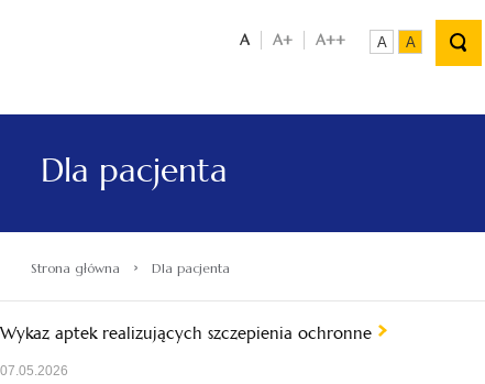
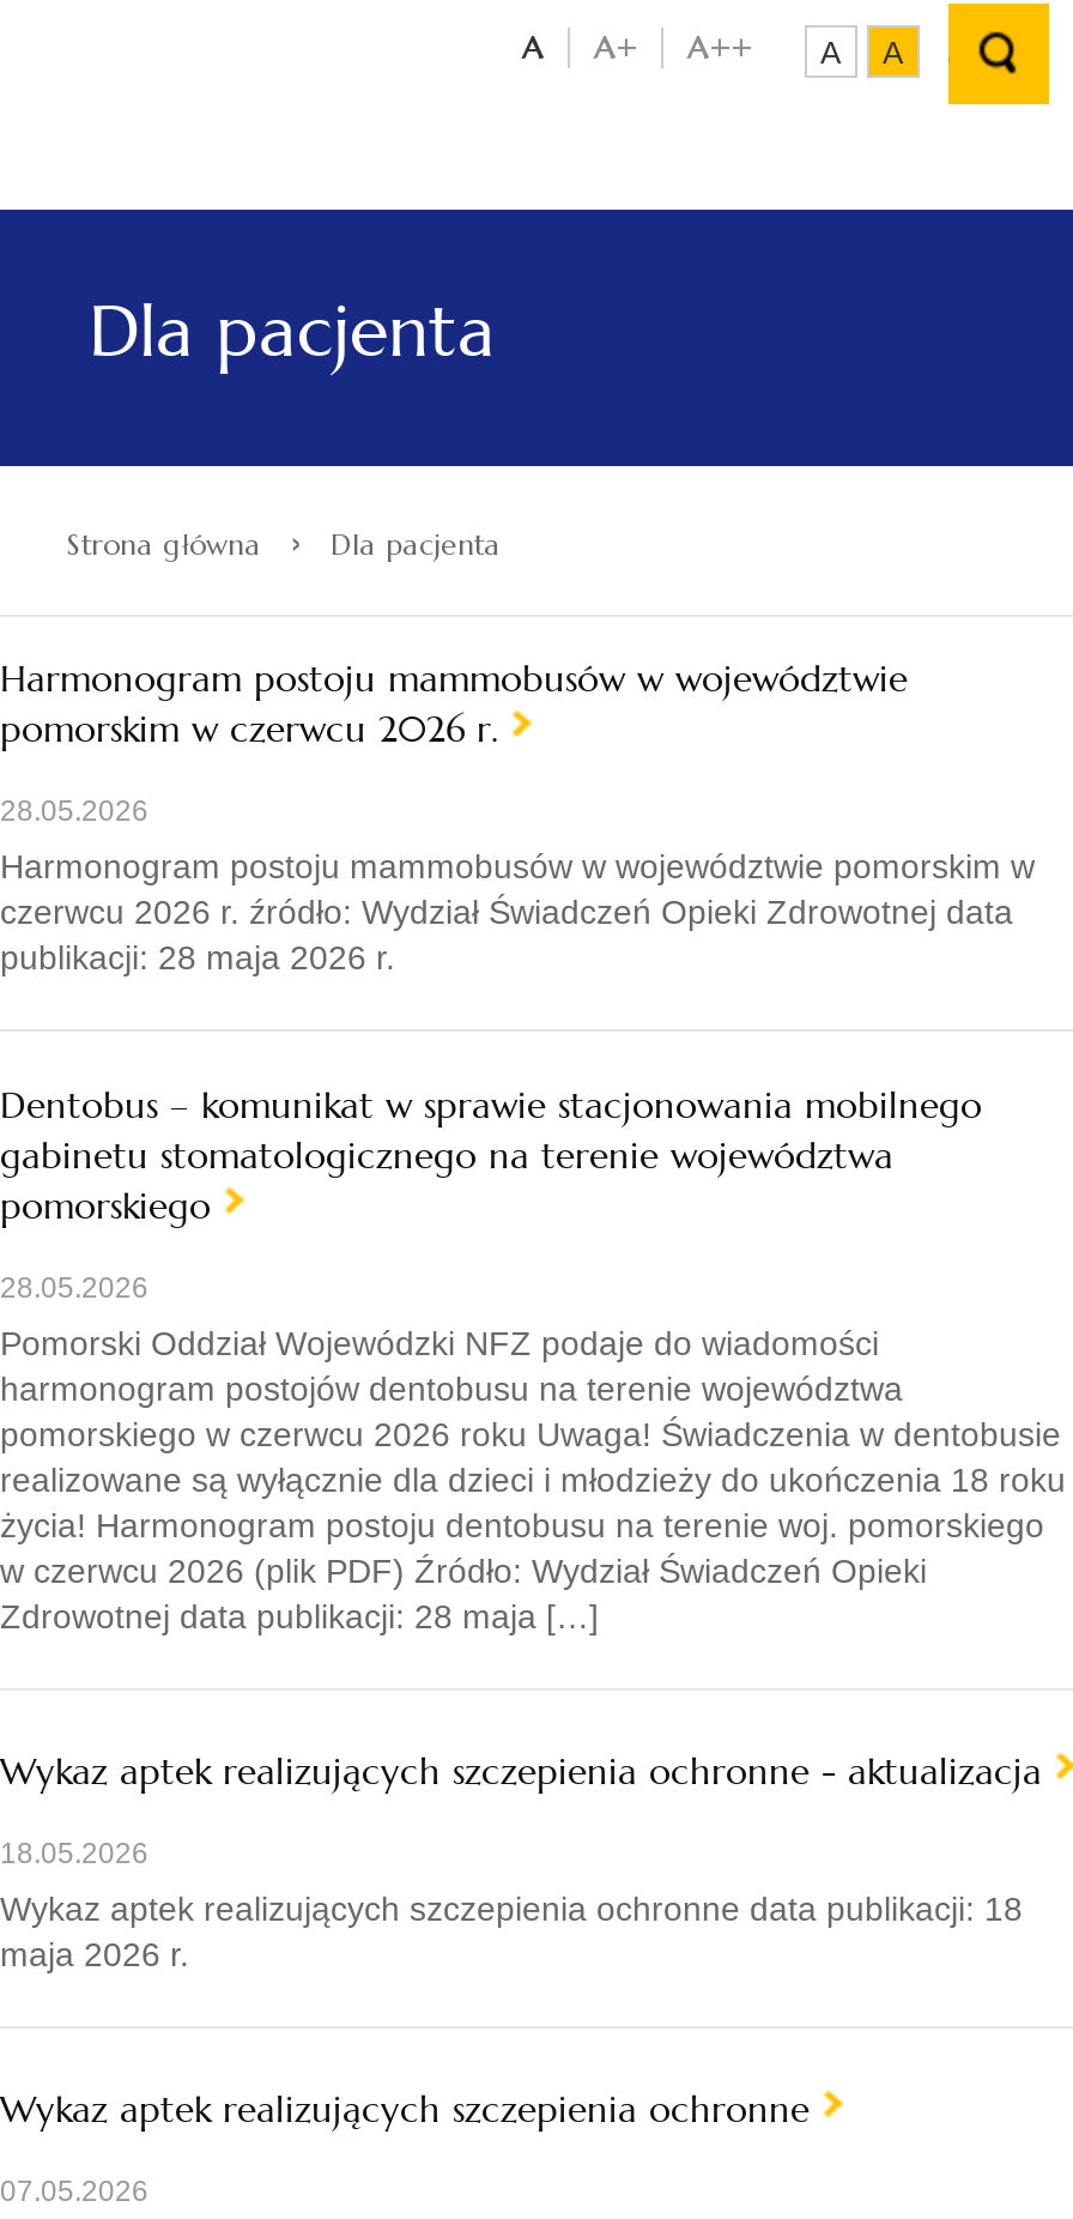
none -> [0,655,1066,1973] Harmonogram postoju mammobusów w województwie | pomorskim w czerwcu 2026 r. | 28.05.2026 | Harmonogram postoju mammobusów w województwie pomorskim w | czerwcu 2026 r. źródło: Wydział Świadczeń Opieki Zdrowotnej data | publikacji: 28 maja 2026 r. | Dentobus – komunikat w sprawie stacjonowania mobilnego | gabinetu stomatologicznego na terenie województwa | pomorskiego | 28.05.2026 | Pomorski Oddział Wojewódzki NFZ podaje do wiadomości | harmonogram postojów dentobusu na terenie województwa | pomorskiego w czerwcu 2026 roku Uwaga! Świadczenia w dentobusie | realizowane są wyłącznie dla dzieci i młodzieży do ukończenia 18 roku | życia! Harmonogram postoju dentobusu na terenie woj. pomorskiego | w czerwcu 2026 (plik PDF) Źródło: Wydział Świadczeń Opieki | Zdrowotnej data publikacji: 28 maja […] | Wykaz aptek realizujących szczepienia ochronne - aktualizacja | 18.05.2026 | Wykaz aptek realizujących szczepienia ochronne data publikacji: 18 | maja 2026 r.

